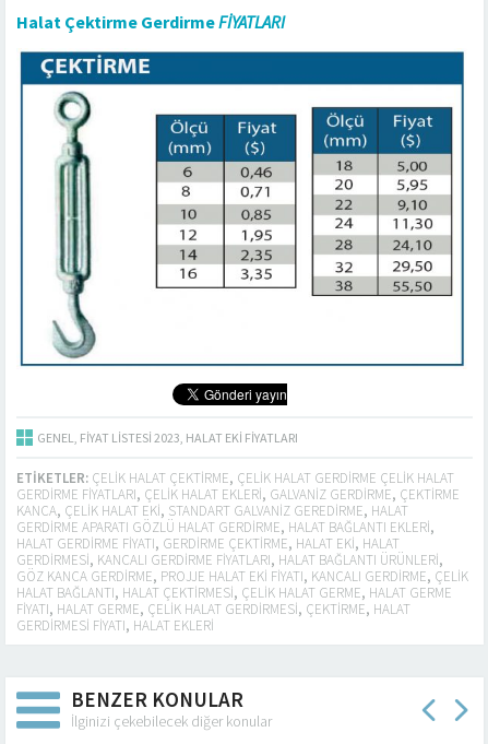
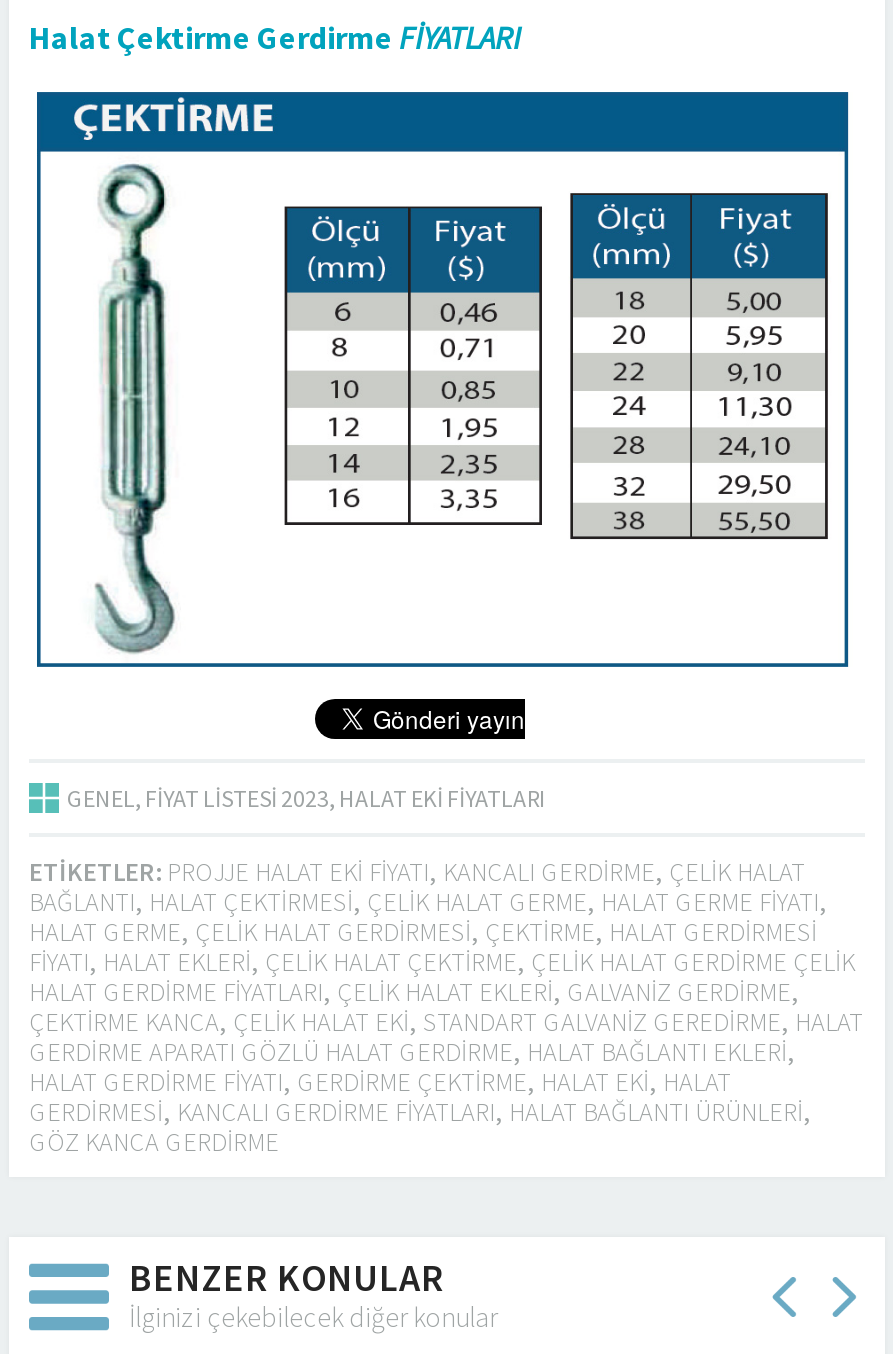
[16,468,460,520] ETIKETLER: ÇELIK HALAT ÇEKTIRME, ÇELIK HALAT GERDIRME ÇELIK HALAT | GERDIRME FIYATLARI, ÇELIK HALAT EKLERI, GALVANIZ GERDIRME, ÇEKTIRME | KANCA, ÇELIK HALAT EKI, STANDART GALVANIZ GEREDIRME, HALAT -> [29,855,863,1039] ETIKETLER: PROJJE HALAT EKI FIYATI, KANCALI GERDIRME, ÇELIK HALAT | BAĞLANTI, HALAT ÇEKTIRMESI, ÇELIK HALAT GERME, HALAT GERME FIYATI, | HALAT GERME, ÇELIK HALAT GERDIRMESI, ÇEKTIRME, HALAT GERDIRMESI | FIYATI, HALAT EKLERI, ÇELIK HALAT ÇEKTIRME, ÇELIK HALAT GERDIRME ÇELIK | HALAT GERDIRME FIYATLARI, ÇELIK HALAT EKLERI, GALVANIZ GERDIRME, | ÇEKTIRME KANCA, ÇELIK HALAT EKI, STANDART GALVANIZ GEREDIRME,HALAT
moved [16,518,443,569] -> [29,1035,811,1129]: GERDIRME APARATI GÖZLÜ HALAT GERDIRME, HALAT BAĞLANTI EKLERI, | HALAT GERDIRME FIYATI, GERDIRME ÇEKTIRME, HALAT EKI, HALAT | GERDIRMESI, KANCALI GERDIRME FIYATLARI, HALAT BAĞLANTI ÜRÜNLERI,
[16,567,468,635] GÖZ KANCA GERDIRME, PROJJE HALAT EKI FIYATI, KANCALI GERDIRME, ÇELIK | HALAT BAĞLANTI, HALAT ÇEKTIRMESI, ÇELIK HALAT GERME, HALAT GERME | FIYATI, HALAT GERME, ÇELIK HALAT GERDIRMESI, ÇEKTIRME, HALAT | GERDIRMESI FIYATI, HALAT EKLERI -> [29,1125,279,1159] GÖZ KANCA GERDIRME

